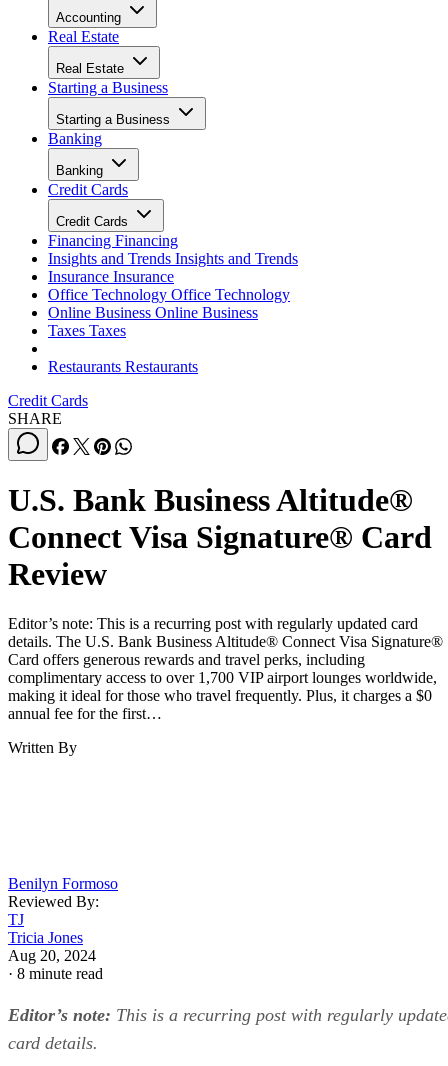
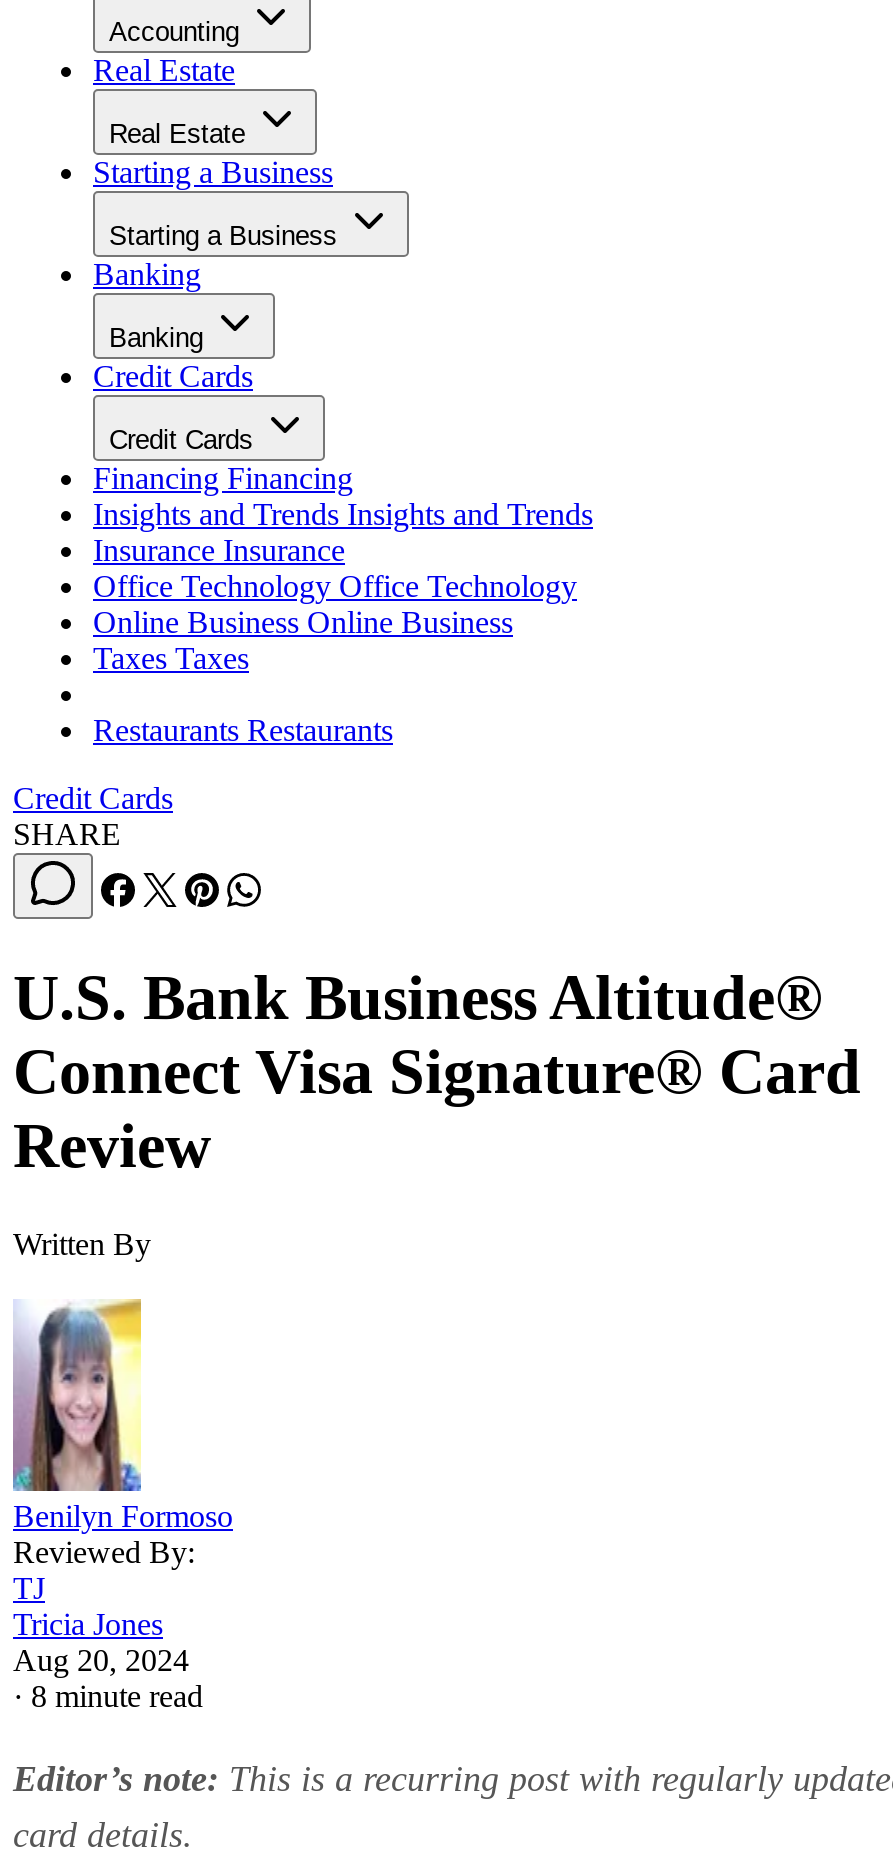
[8,615,443,722] Editor’s note: This is a recurring post with regularly updated card | details. The U.S. Bank Business Altitude® Connect Visa Signature® | Card offers generous rewards and travel perks, including | complimentary access to over 1,700 VIP airport lounges worldwide, | making it ideal for those who travel frequently. Plus, it charges a $0 | annual fee for the first… -> none
none -> [11,1297,143,1493] [image]

